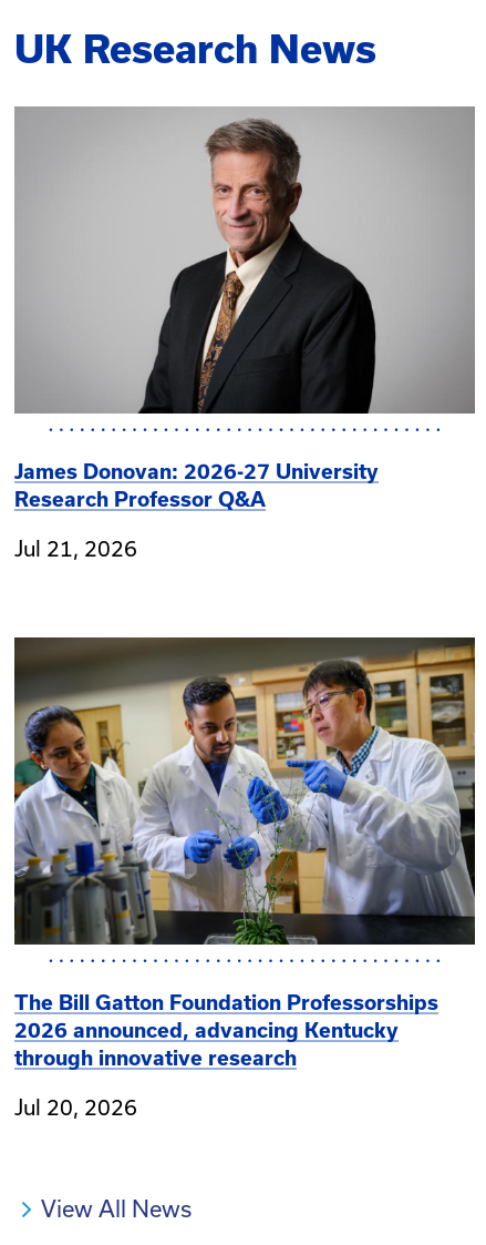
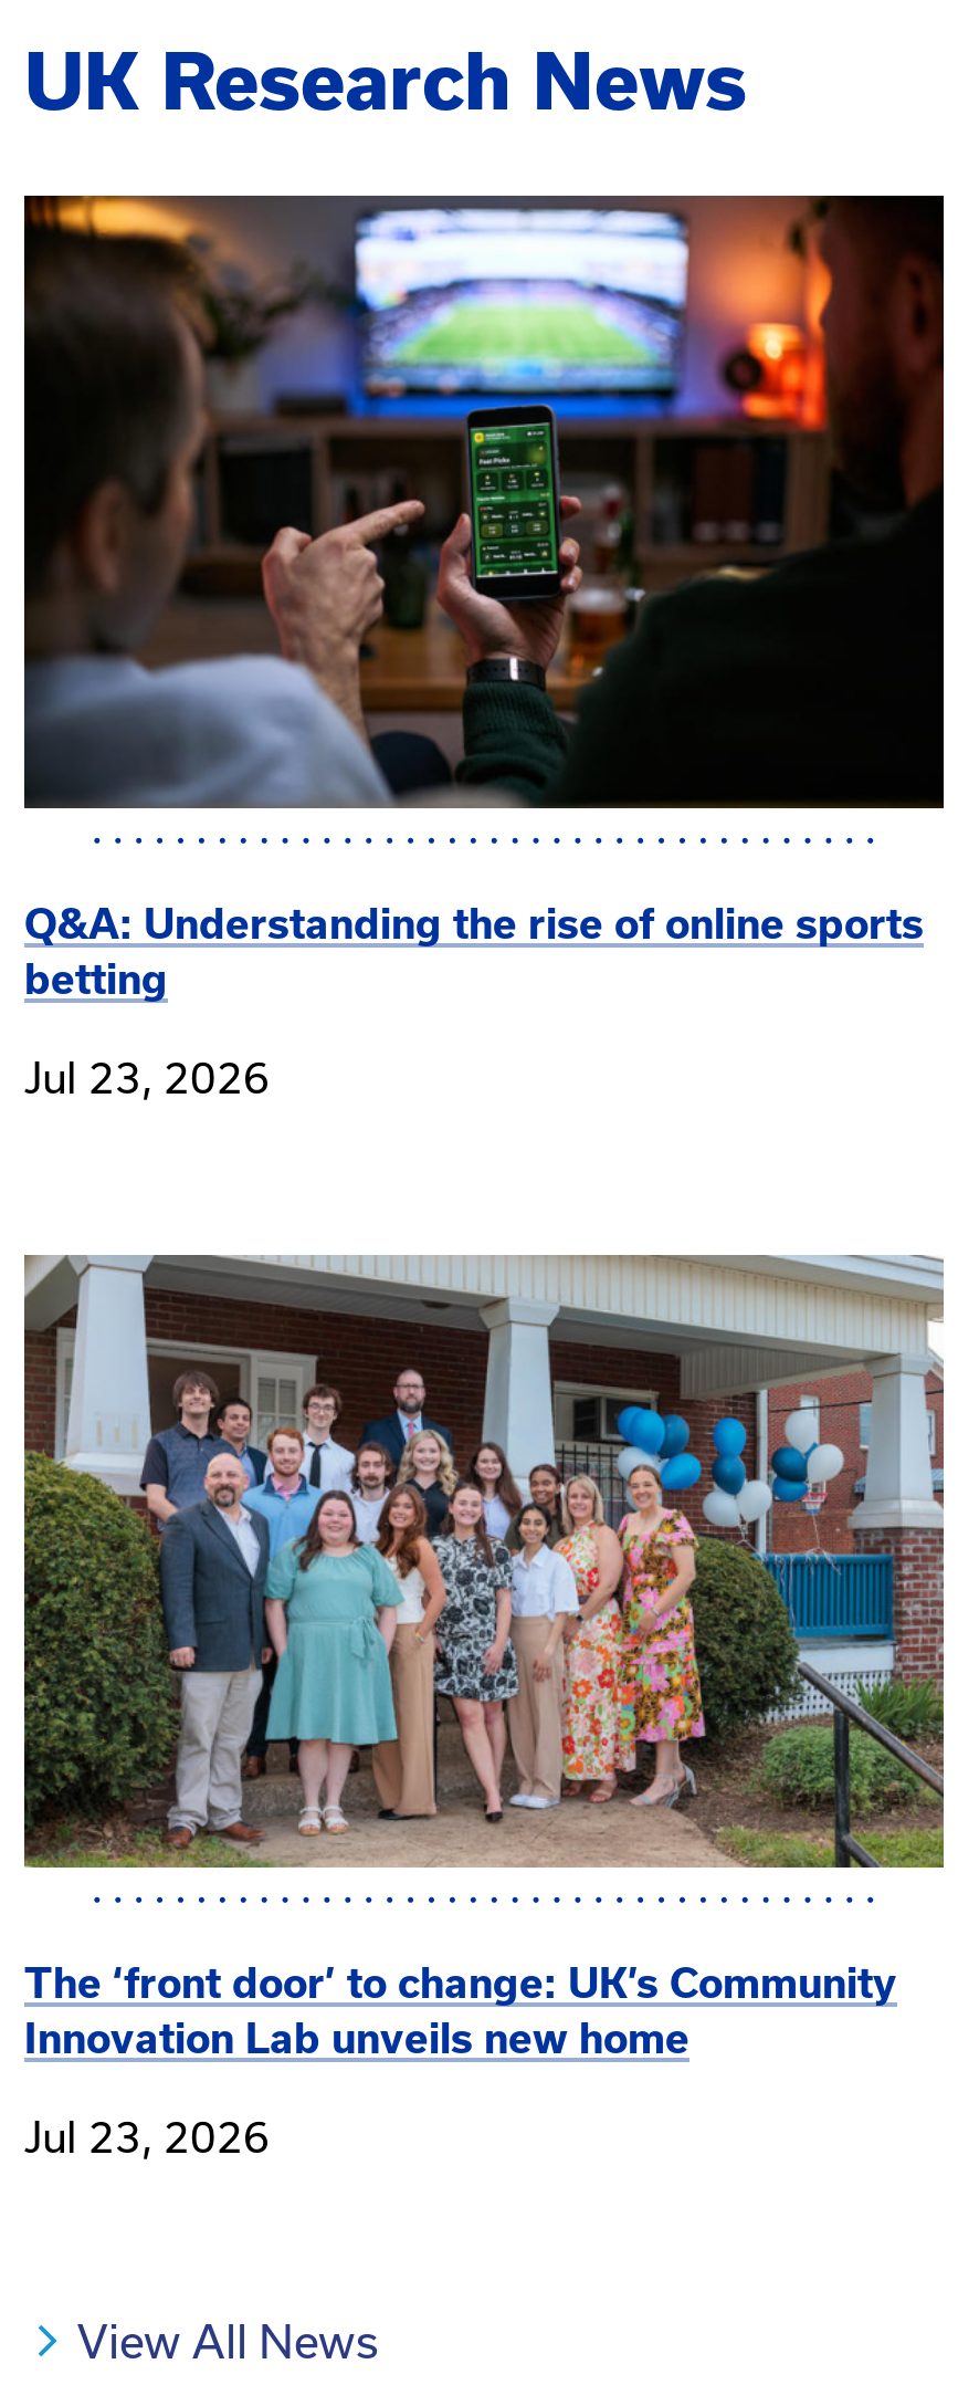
[15,106,474,415] [image] -> [24,193,944,808] [image]
[14,460,379,511] James Donovan: 2026-27 University | Research Professor Q&A -> [24,901,924,1003] Q&A: Understanding the rise of online sports | betting
[14,536,137,561] Jul 21, 2026 -> [24,1051,270,1102] Jul 23, 2026
[14,636,476,946] [image] -> [22,1255,946,1870] [image]
[14,991,438,1070] The Bill Gatton Foundation Professorships | 2026 announced, advancing Kentucky | through innovative research -> [24,1961,897,2063] The ‘front door’ to change: UK’s Community | Innovation Lab unveils new home
[14,1096,137,1120] Jul 20, 2026 -> [24,2111,270,2162] Jul 23, 2026

